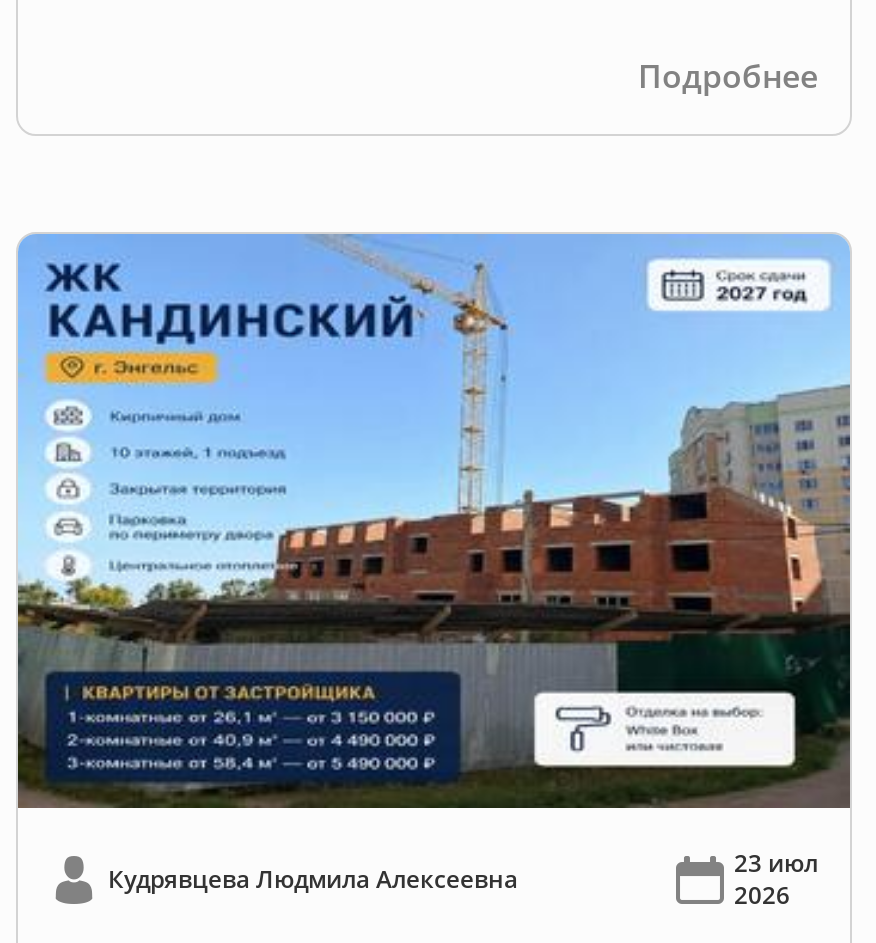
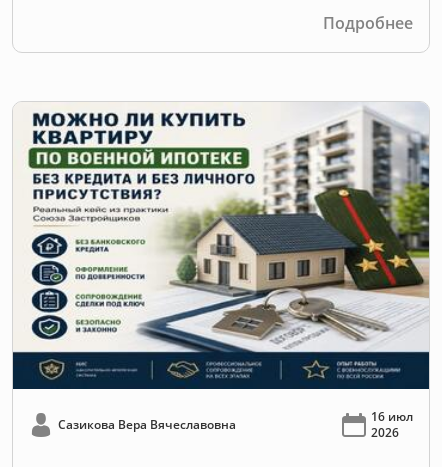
[16,232,852,896] [image] | Кудрявцева Людмила Алексеевна | 23 июл -> [12,102,430,433] [image] | Сазикова Вера Вячеславовна | 16 июл

